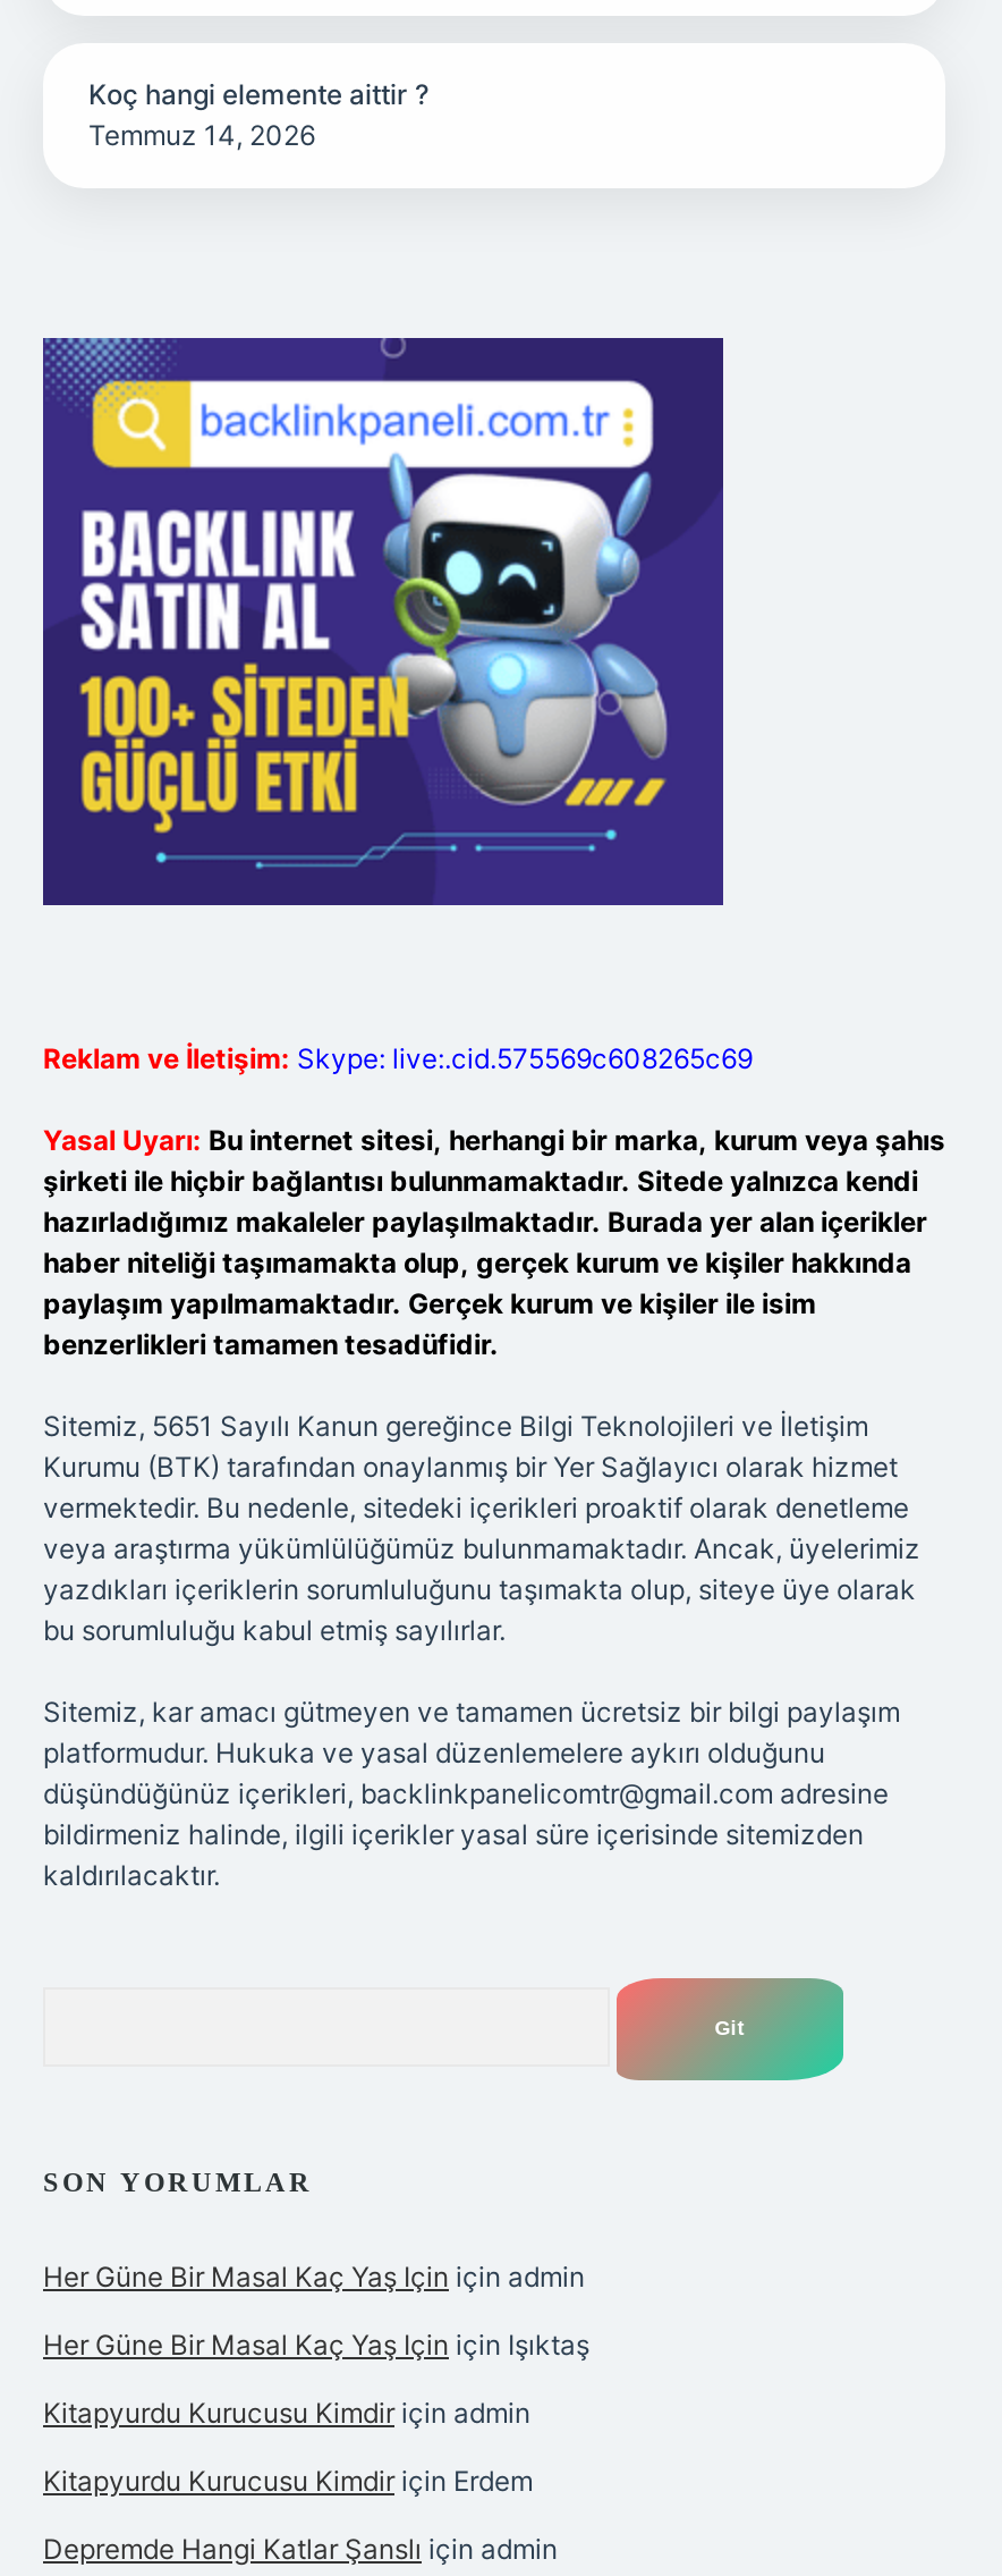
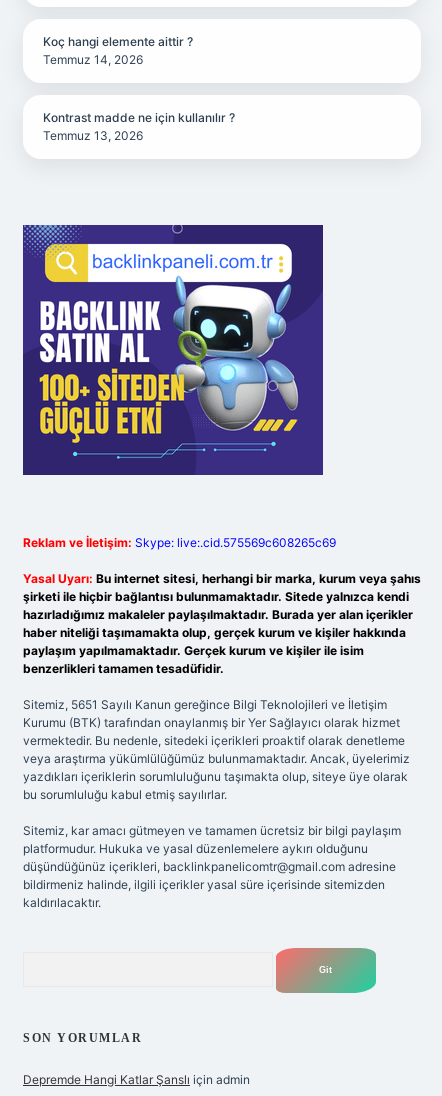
none -> [43,110,235,143] Kontrast madde ne için kullanılır ? | Temmuz 13, 2026
moved [41,333,181,440] -> [22,223,84,270]: [image]
moved [73,470,671,826] -> [36,283,300,440]: [image]
moved [43,1041,945,2198] -> [23,535,421,1045]: [image] | Reklam ve İletişim: Skype: live:.cid.575569c608265c69 | Yasal Uyarı: Bu internet sitesi, herhangi bir marka, kurum veya şahıs | ... | kaldırılacaktır. | SON YORUMLAR
[43,2260,589,2498] Her Güne Bir Masal Kaç Yaş Için için admin | Her Güne Bir Masal Kaç Yaş Için için Işıktaş | Kitapyurdu Kurucusu Kimdir için admin | Kitapyurdu Kurucusu Kimdir için Erdem -> none

